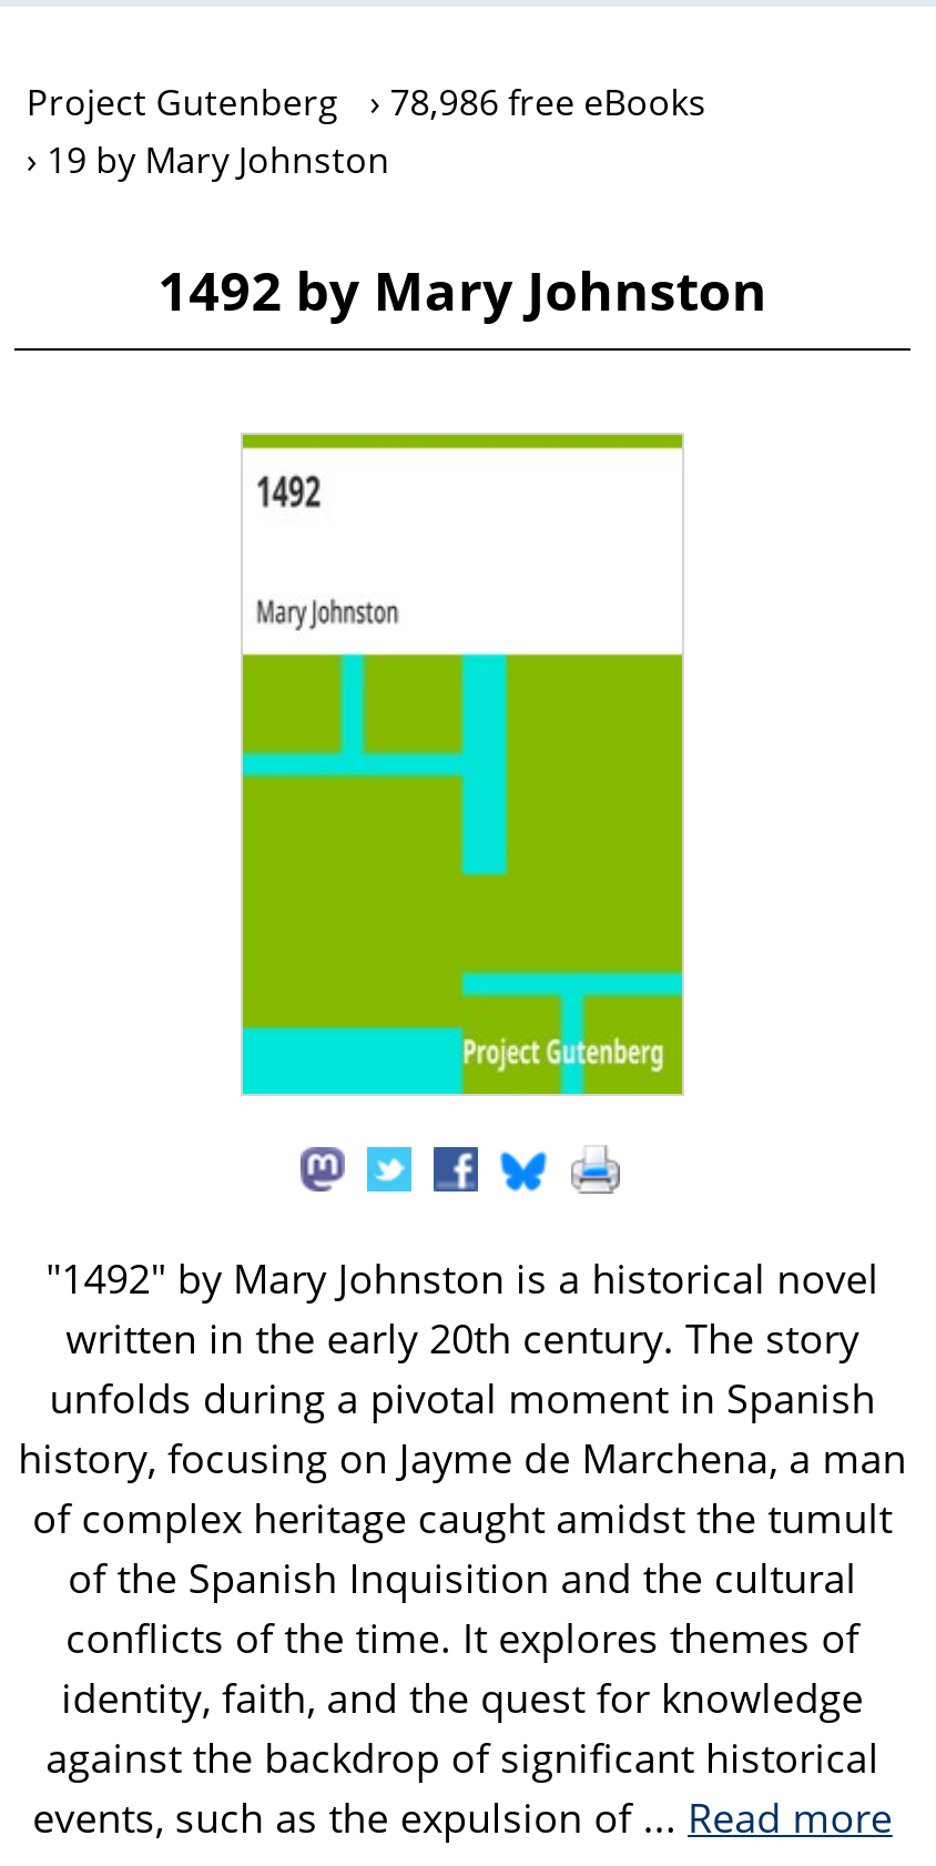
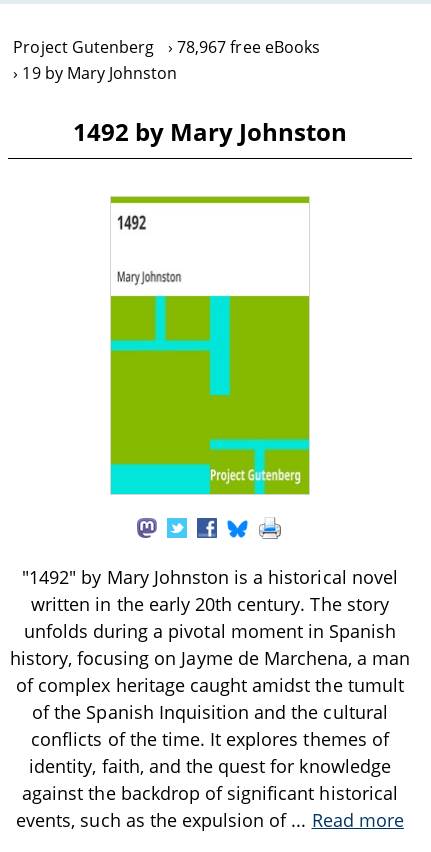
[26,78,706,126] Project Gutenberg 78,986 free eBooks -> [13,36,320,58] Project Gutenberg 78,967 free eBooks

